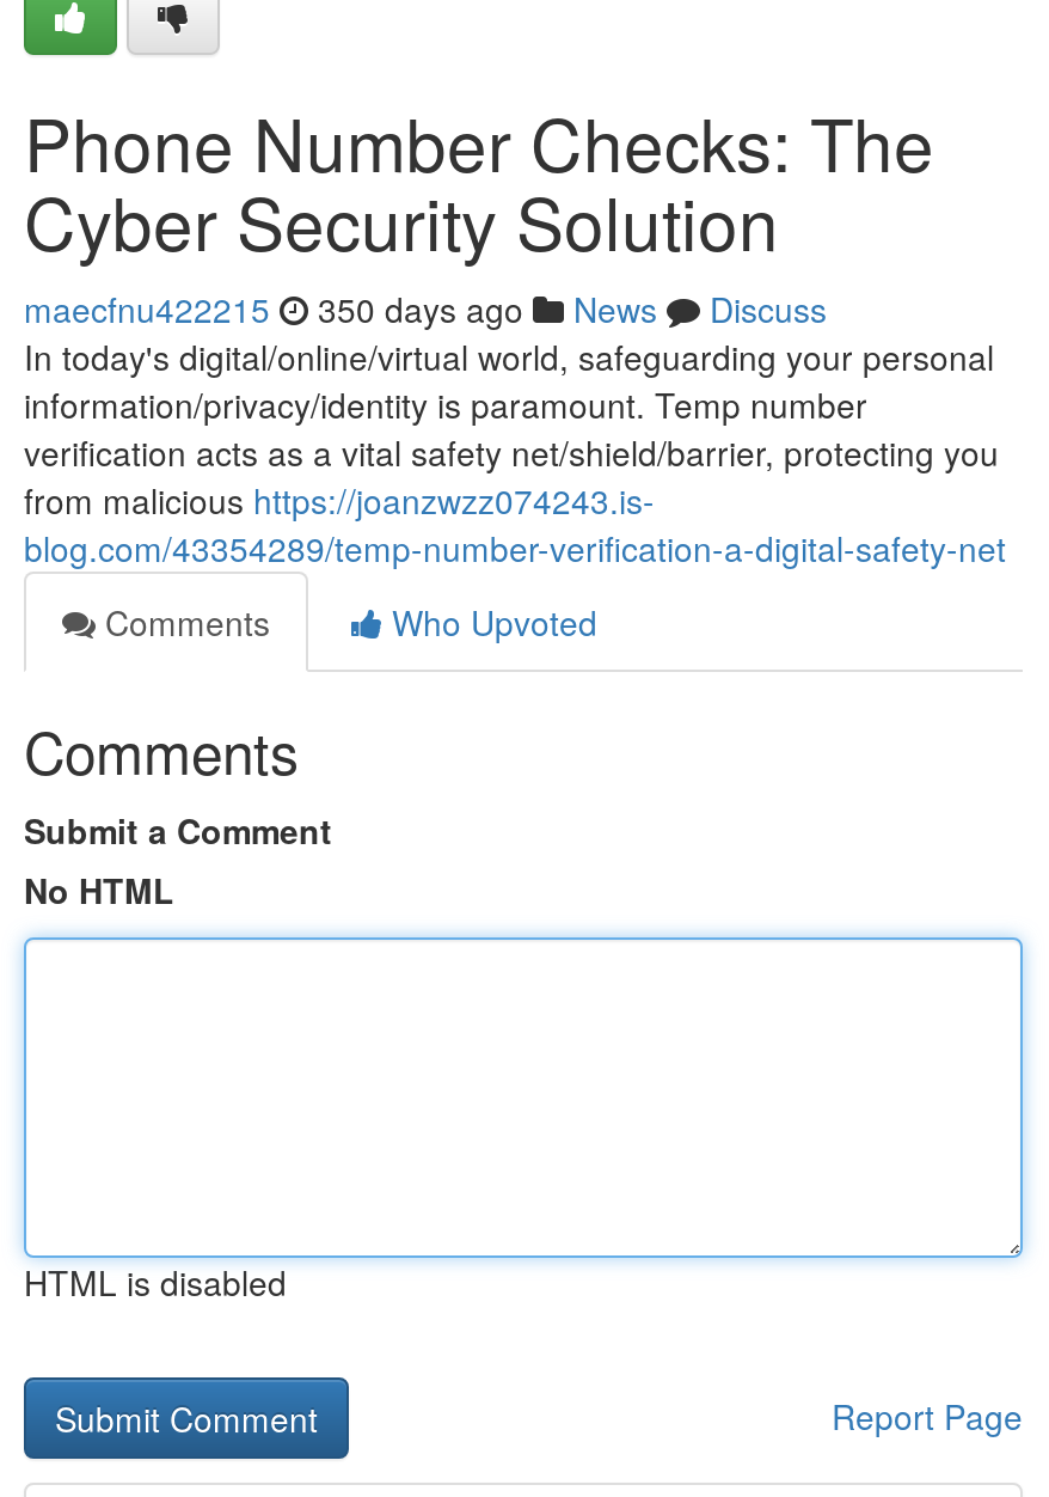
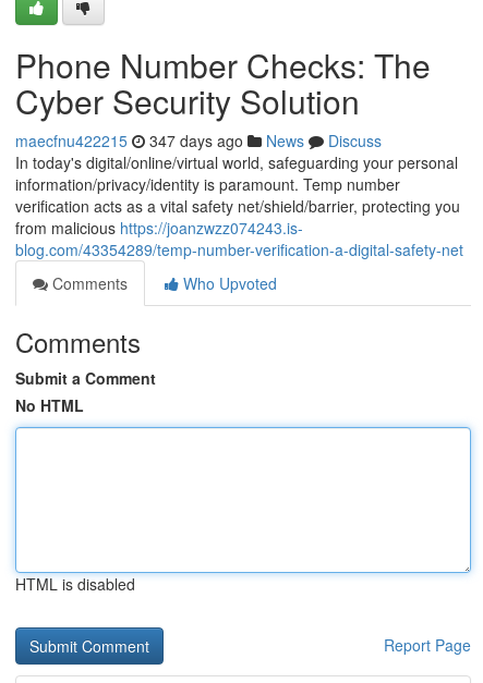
[24,285,827,332] maecfnu422215 350 days ago News Discuss -> [15,130,382,151] maecfnu422215 347 days ago News Discuss

